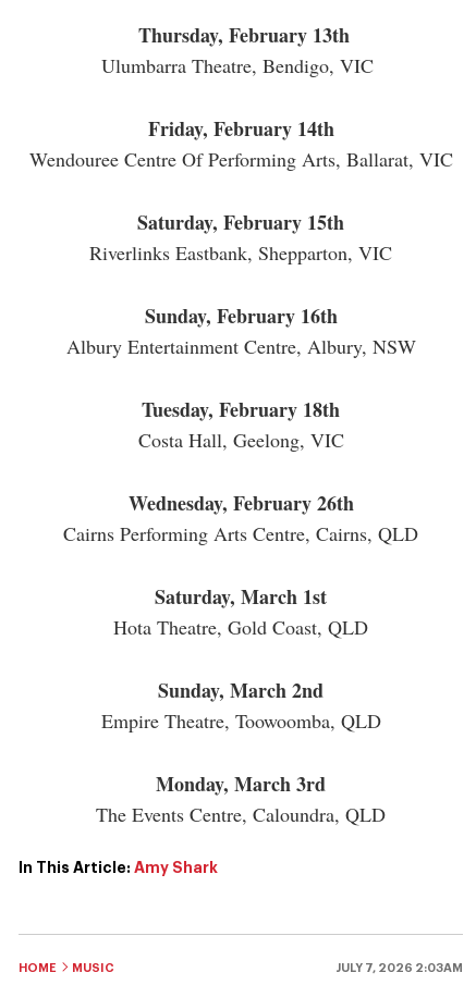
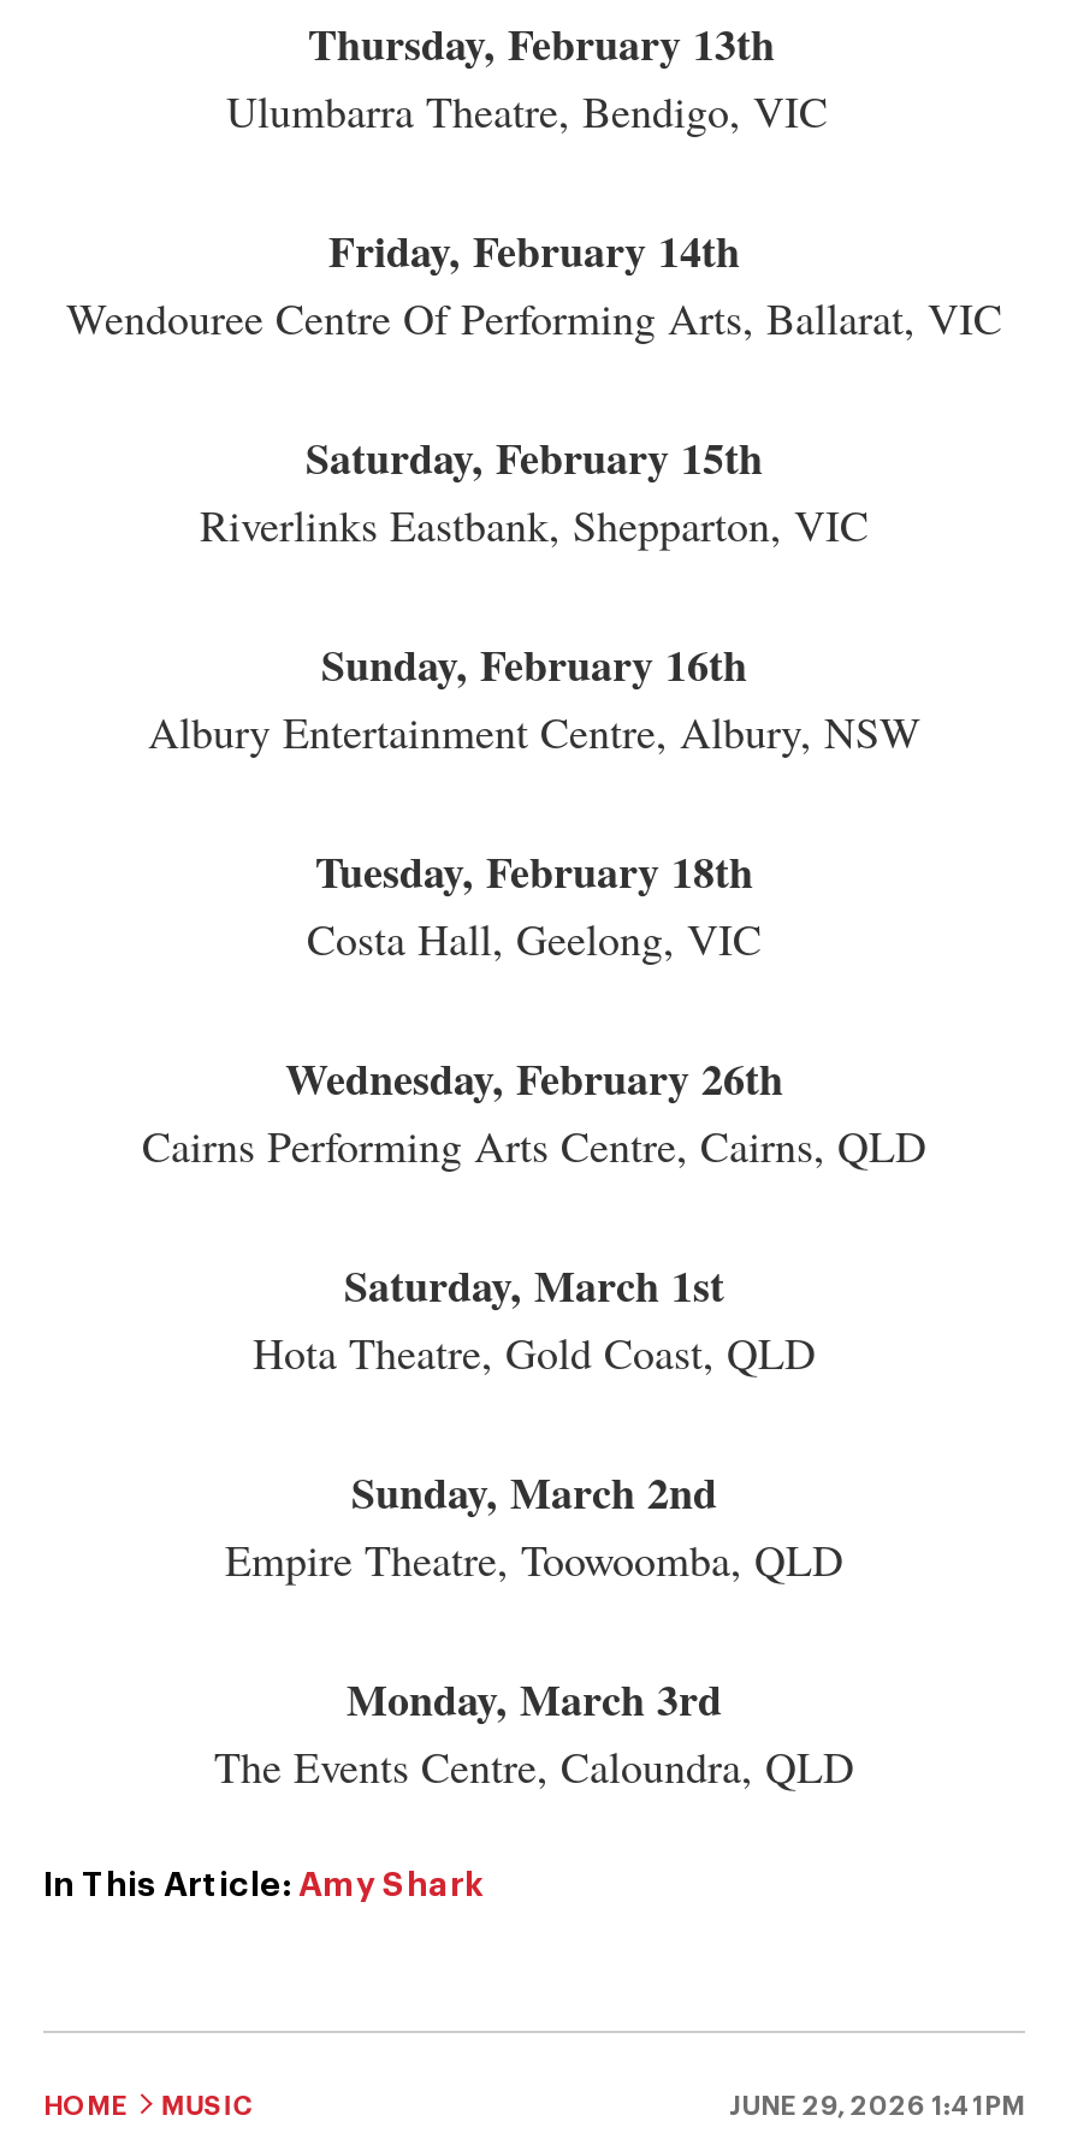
[335,962,463,974] JULY 7, 2026 2:03AM -> [729,2092,1025,2119] JUNE 29, 2026 1:41PM

